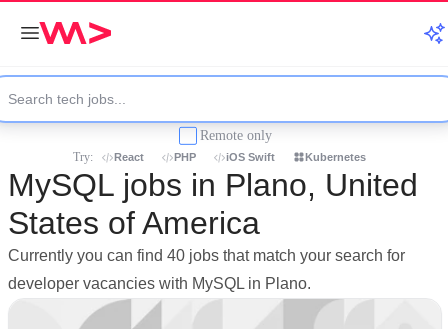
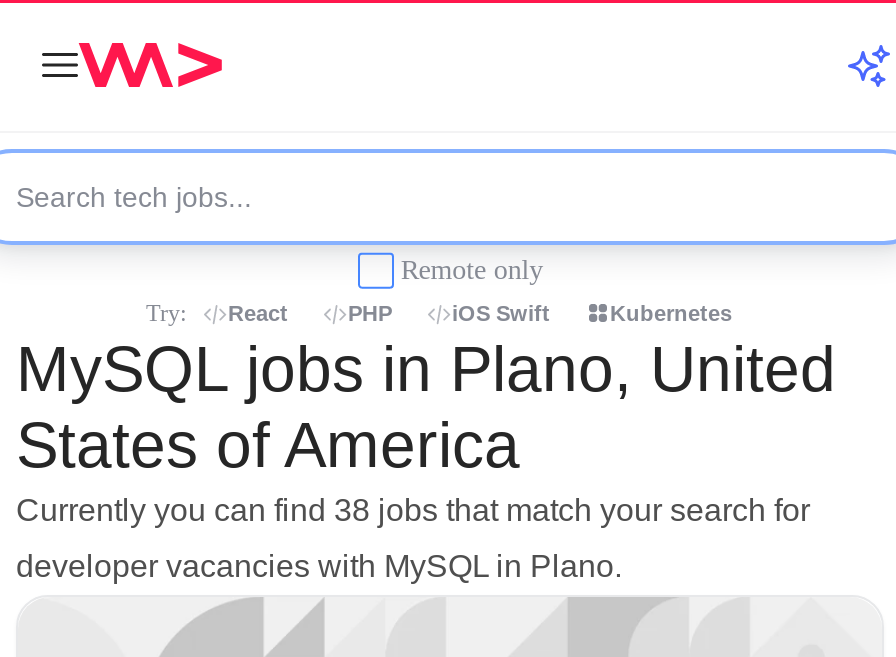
[8,247,405,264] Currently you can find 40 jobs that match your search for -> [16,493,810,527] Currently you can find 38 jobs that match your search for

